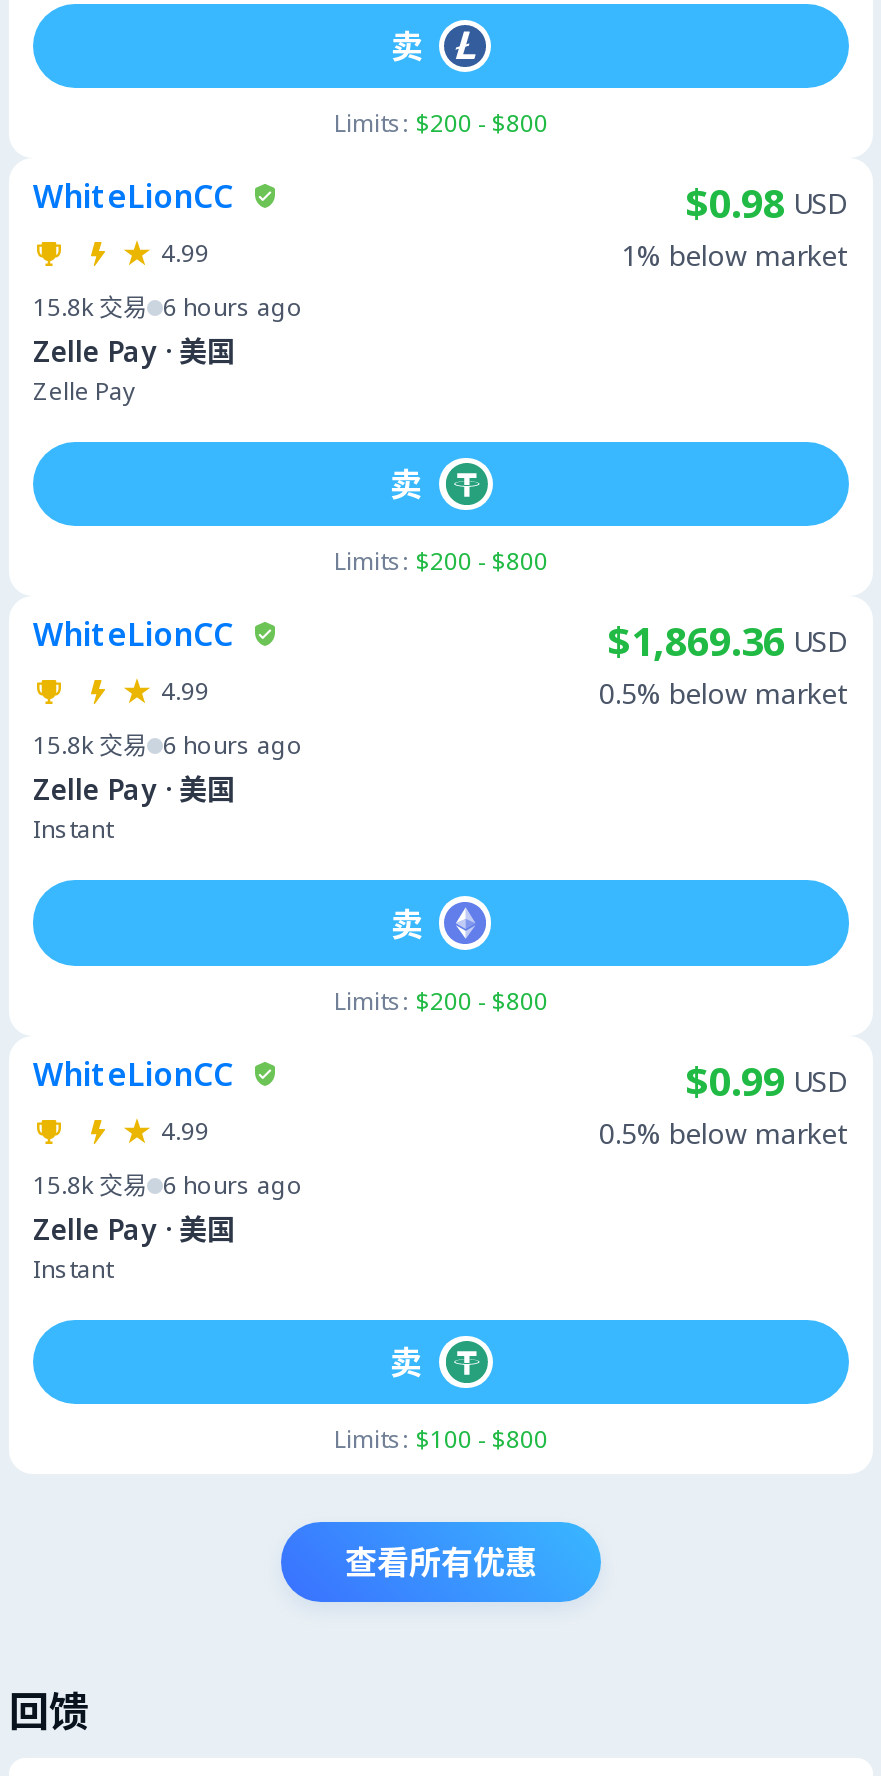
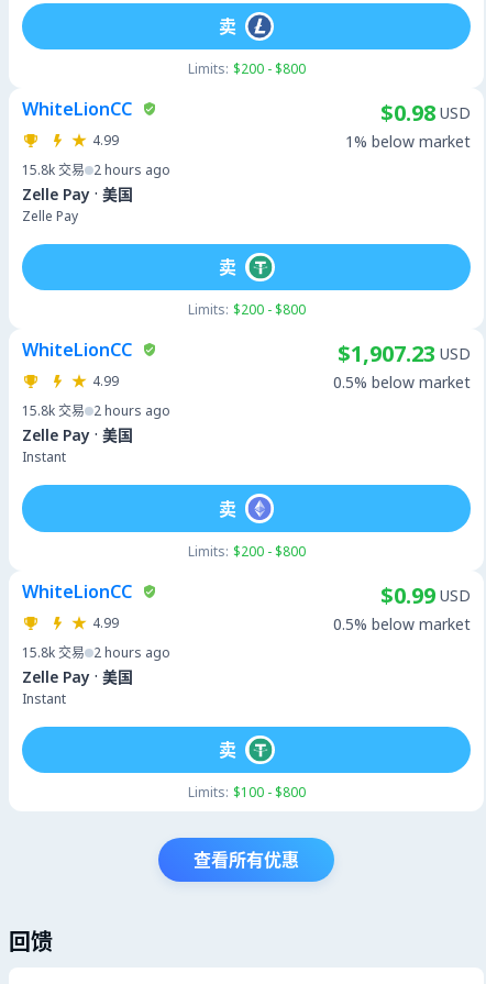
[33,290,303,324] 15.8k 交易 6 hours ago -> [22,161,170,179] 15.8k 交易 2 hours ago
[607,614,849,668] $1,869.36 USD -> [338,339,471,368] $1,907.23 USD
[33,728,303,762] 15.8k 交易 6 hours ago -> [22,401,170,420] 15.8k 交易 2 hours ago
[33,1168,303,1202] 15.8k 交易 6 hours ago -> [22,643,170,662] 15.8k 交易 2 hours ago

